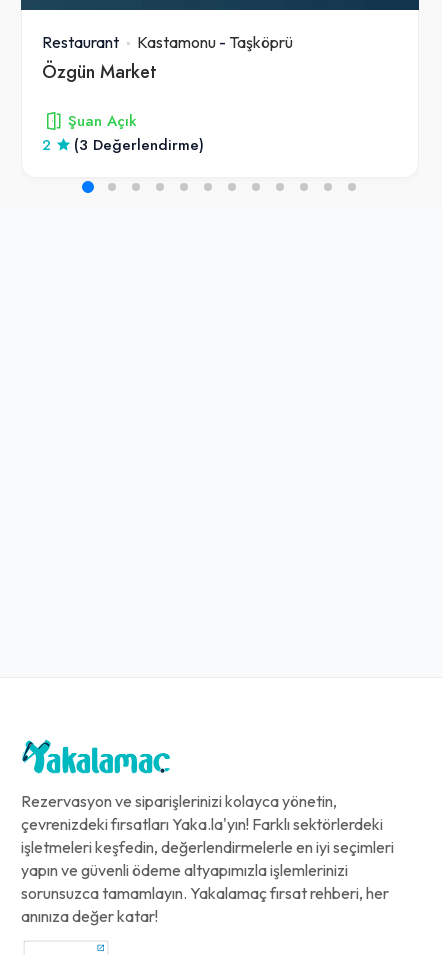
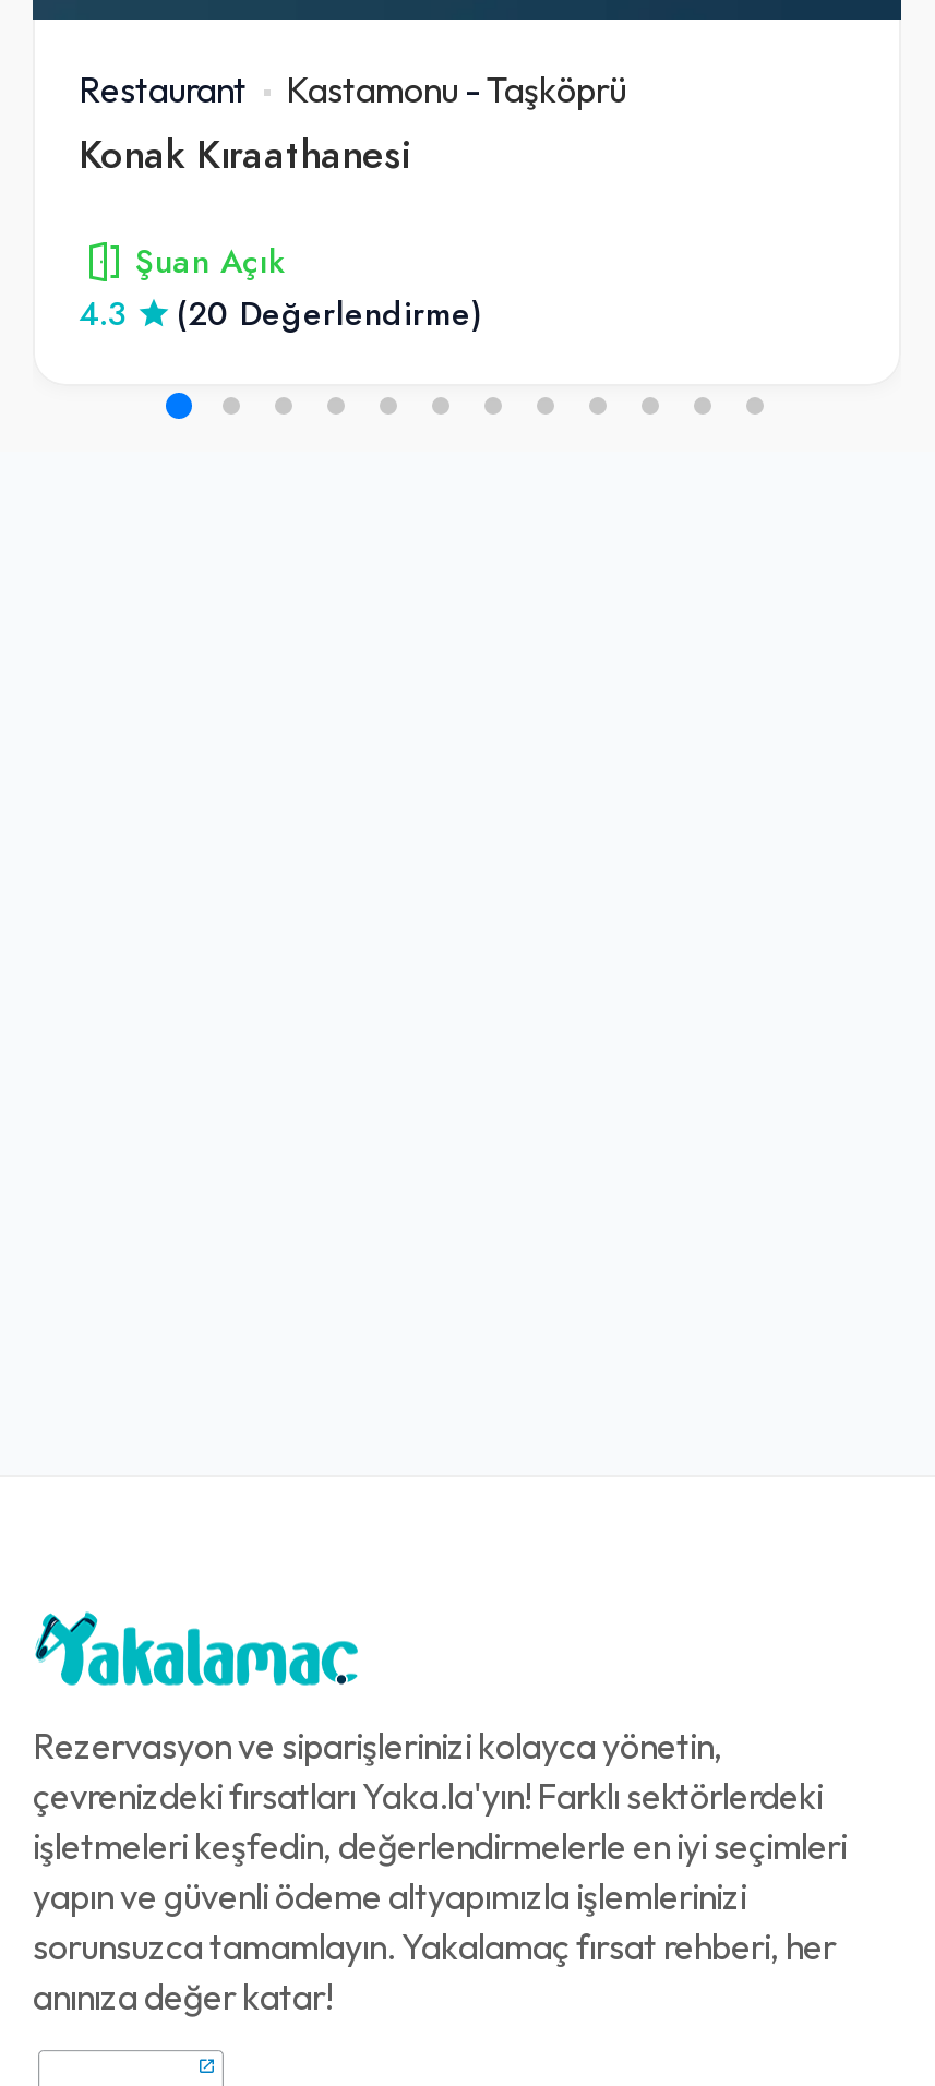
[42,59,157,84] Özgün Market -> [79,126,410,181] Konak Kıraathanesi
[42,135,51,155] 2 -> [79,292,127,336] 4.3
[74,135,204,155] (3 Değerlendirme) -> [177,292,482,336] (20 Değerlendirme)

